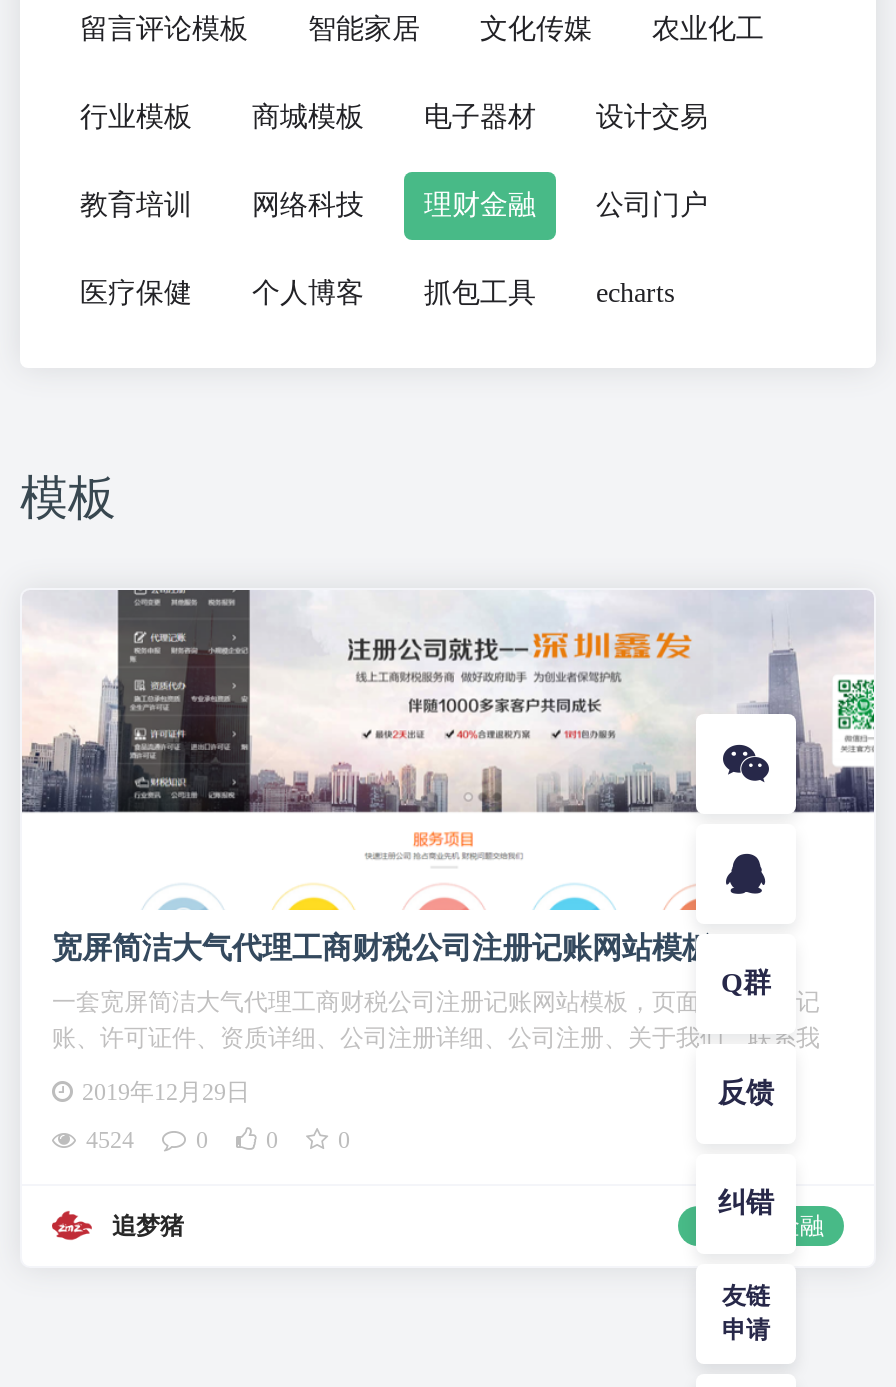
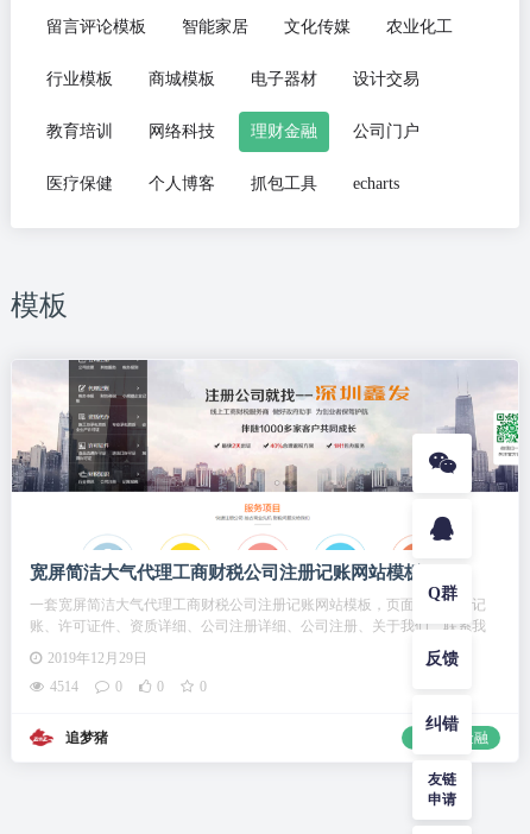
[86,1126,134,1154] 4524 -> [50,678,78,695] 4514

